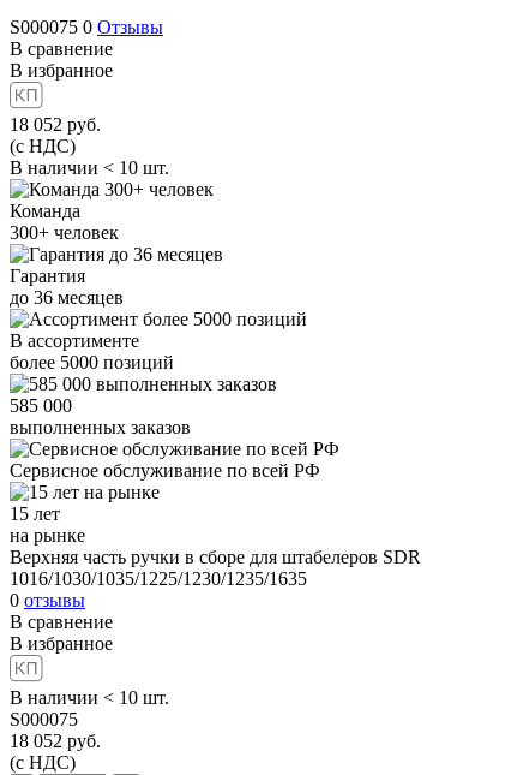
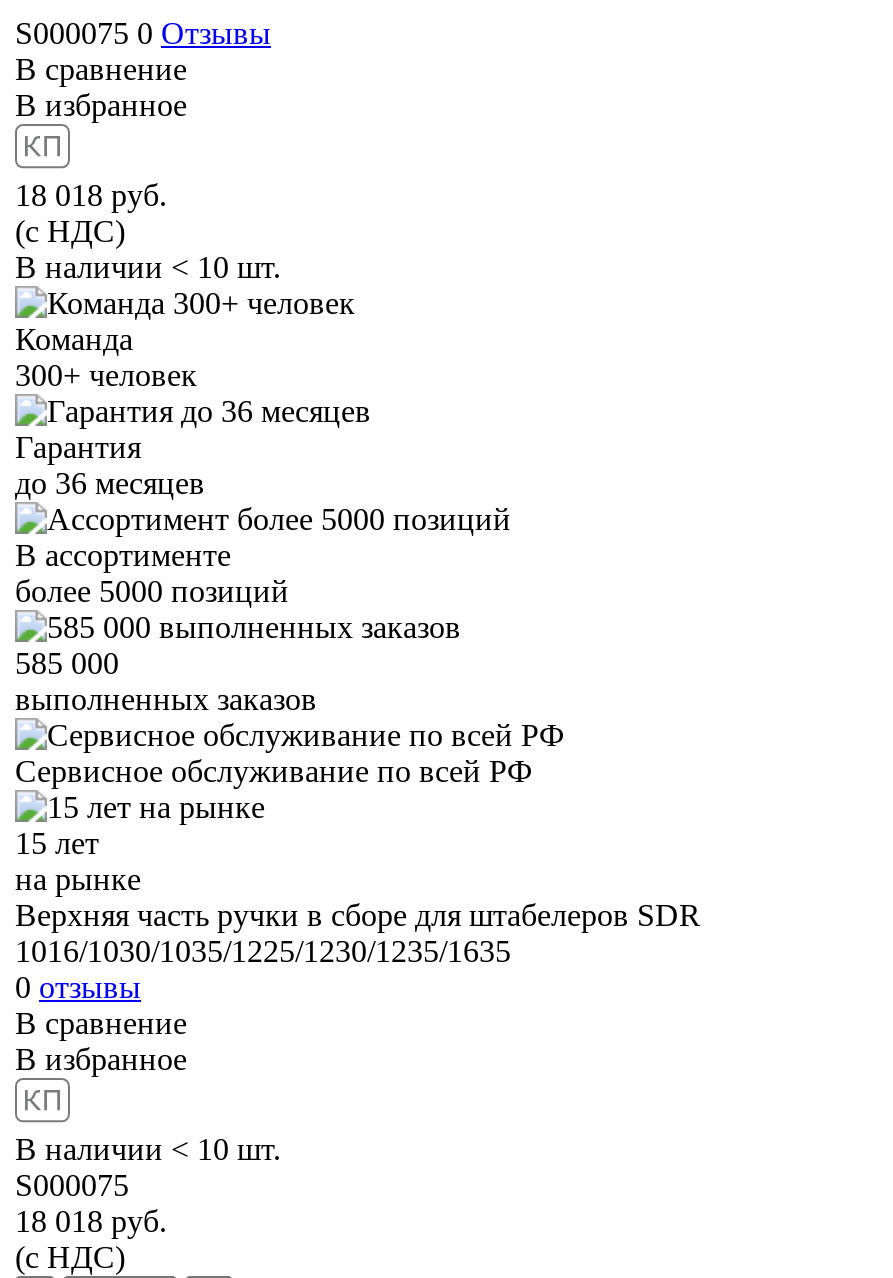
[10,114,101,134] 18 052 руб. -> [15,178,167,212] 18 018 руб.
[10,730,101,751] 18 052 руб. -> [15,1204,167,1238] 18 018 руб.

